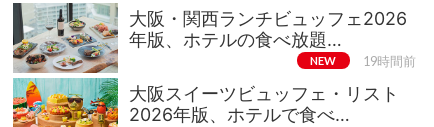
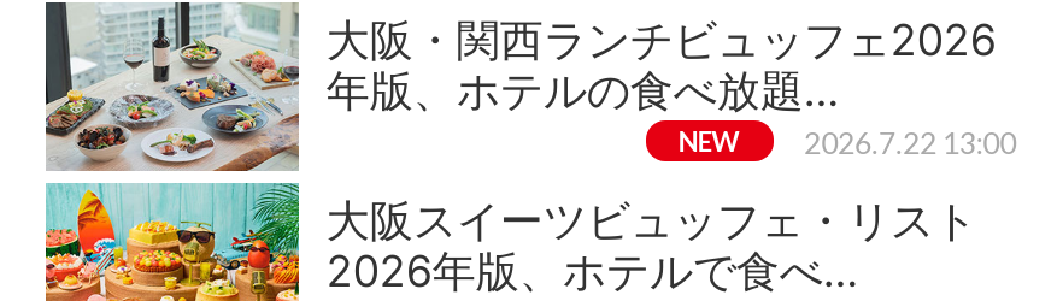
[363,54,416,69] 19時間前 -> [804,125,1016,161] 2026.7.22 13:00

